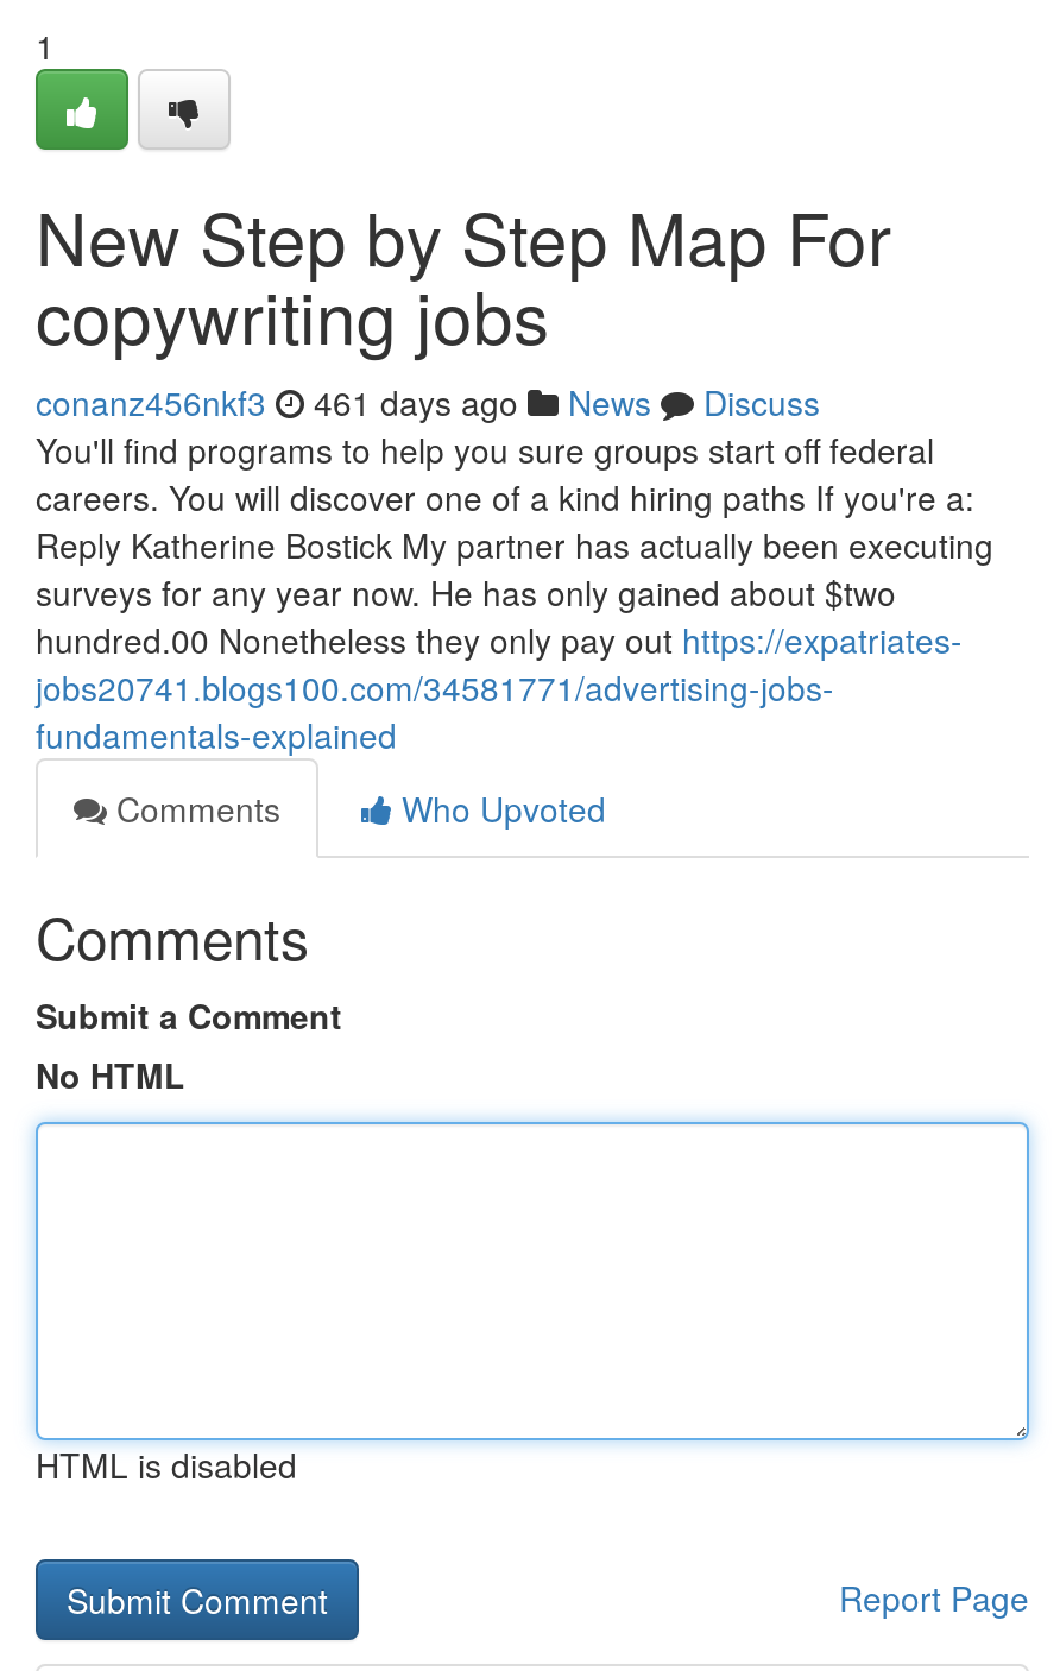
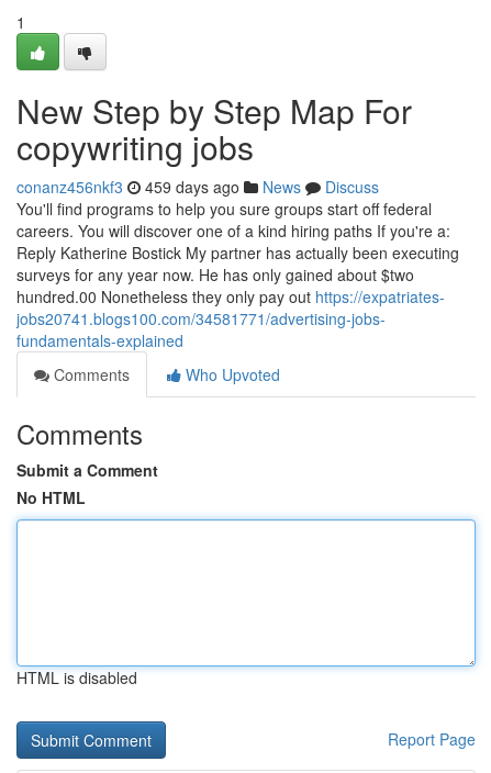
[36,378,820,425] conanz456nkf3 461 days ago News Discuss -> [16,176,379,198] conanz456nkf3 459 days ago News Discuss

